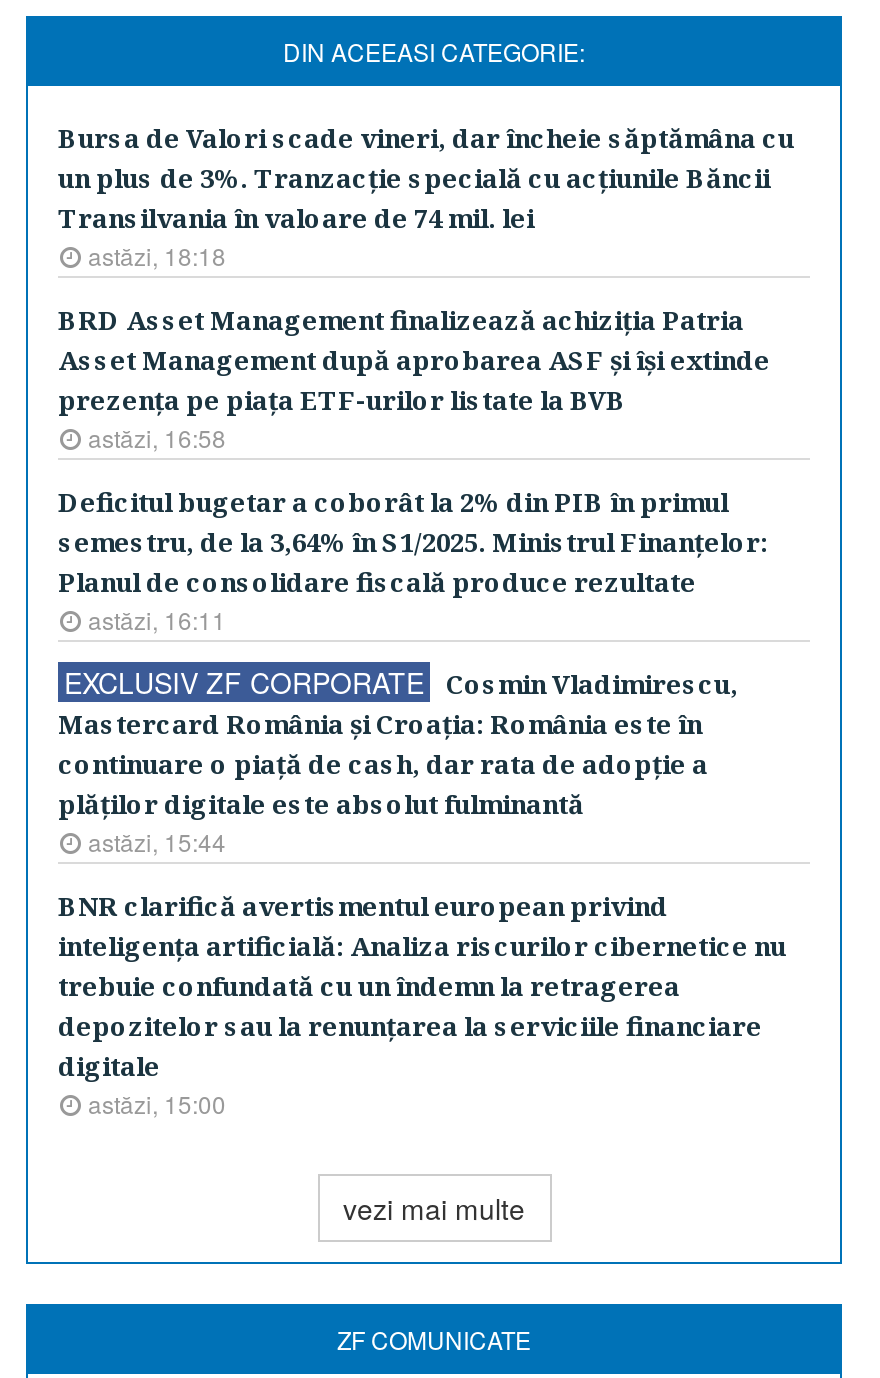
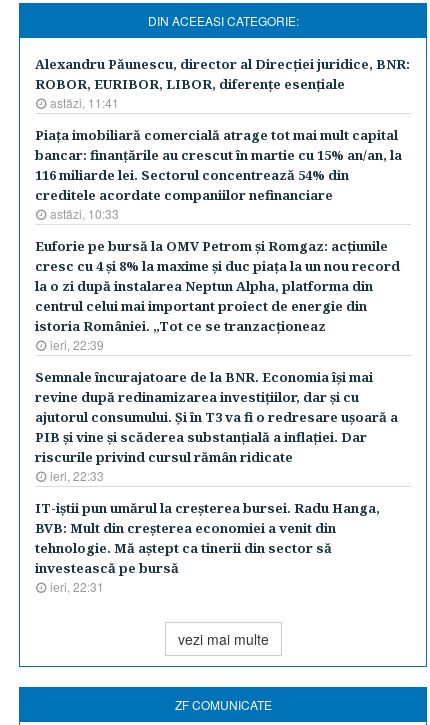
[58,120,794,272] Bursa de Valori scade vineri, dar încheie săptămâna cu | un plus de 3%. Tranzacţie specială cu acţiunile Băncii | Transilvania în valoare de 74 mil. lei | astăzi, 18:18 -> [35,55,410,111] Alexandru Păunescu, director al Direcţiei juridice, BNR: | ROBOR, EURIBOR, LIBOR, diferenţe esenţiale | astăzi, 11:41
[58,302,770,454] BRD Asset Management finalizează achiziţia Patria | Asset Management după aprobarea ASF şi îşi extinde | prezenţa pe piaţa ETF-urilor listate la BVB | astăzi, 16:58 -> [35,126,402,222] Piaţa imobiliară comercială atrage tot mai mult capital | bancar: finanţările au crescut în martie cu 15% an/an, la | 116 miliarde lei. Sectorul concentrează 54% din | creditele acordate companiilor nefinanciare | astăzi, 10:33
[58,484,768,636] Deficitul bugetar a coborât la 2% din PIB în primul | semestru, de la 3,64% în S1/2025. Ministrul Finanţelor: | Planul de consolidare fiscală produce rezultate | astăzi, 16:11 -> [35,237,400,353] Euforie pe bursă la OMV Petrom şi Romgaz: acţiunile | cresc cu 4 şi 8% la maxime şi duc piaţa la un nou record | la o zi după instalarea Neptun Alpha, platforma din | centrul celui mai important proiect de energie din | istoria României. „Tot ce se tranzacţioneaz | ieri, 22:39
[58,662,738,858] EXCLUSIV ZF CORPORATE | Cosmin Vladimirescu, | Mastercard România şi Croaţia: România este în | continuare o piaţă de cash, dar rata de adopţie a | plăţilor digitale este absolut fulminantă | astăzi, 15:44 -> [35,368,398,484] Semnale încurajatoare de la BNR. Economia îşi mai | revine după redinamizarea investiţiilor, dar şi cu | ajutorul consumului. Şi în T3 va fi o redresare uşoară a | PIB şi vine şi scăderea substanţială a inflaţiei. Dar | riscurile privind cursul rămân ridicate | ieri, 22:33
[58,888,786,1120] BNR clarifică avertismentul european privind | inteligenţa artificială: Analiza riscurilor cibernetice nu | trebuie confundată cu un îndemn la retragerea | depozitelor sau la renunţarea la serviciile financiare | digitale | astăzi, 15:00 -> [35,499,380,595] IT-iştii pun umărul la creşterea bursei. Radu Hanga, | BVB: Mult din creşterea economiei a venit din | tehnologie. Mă aştept ca tinerii din sector să | investească pe bursă | ieri, 22:31

